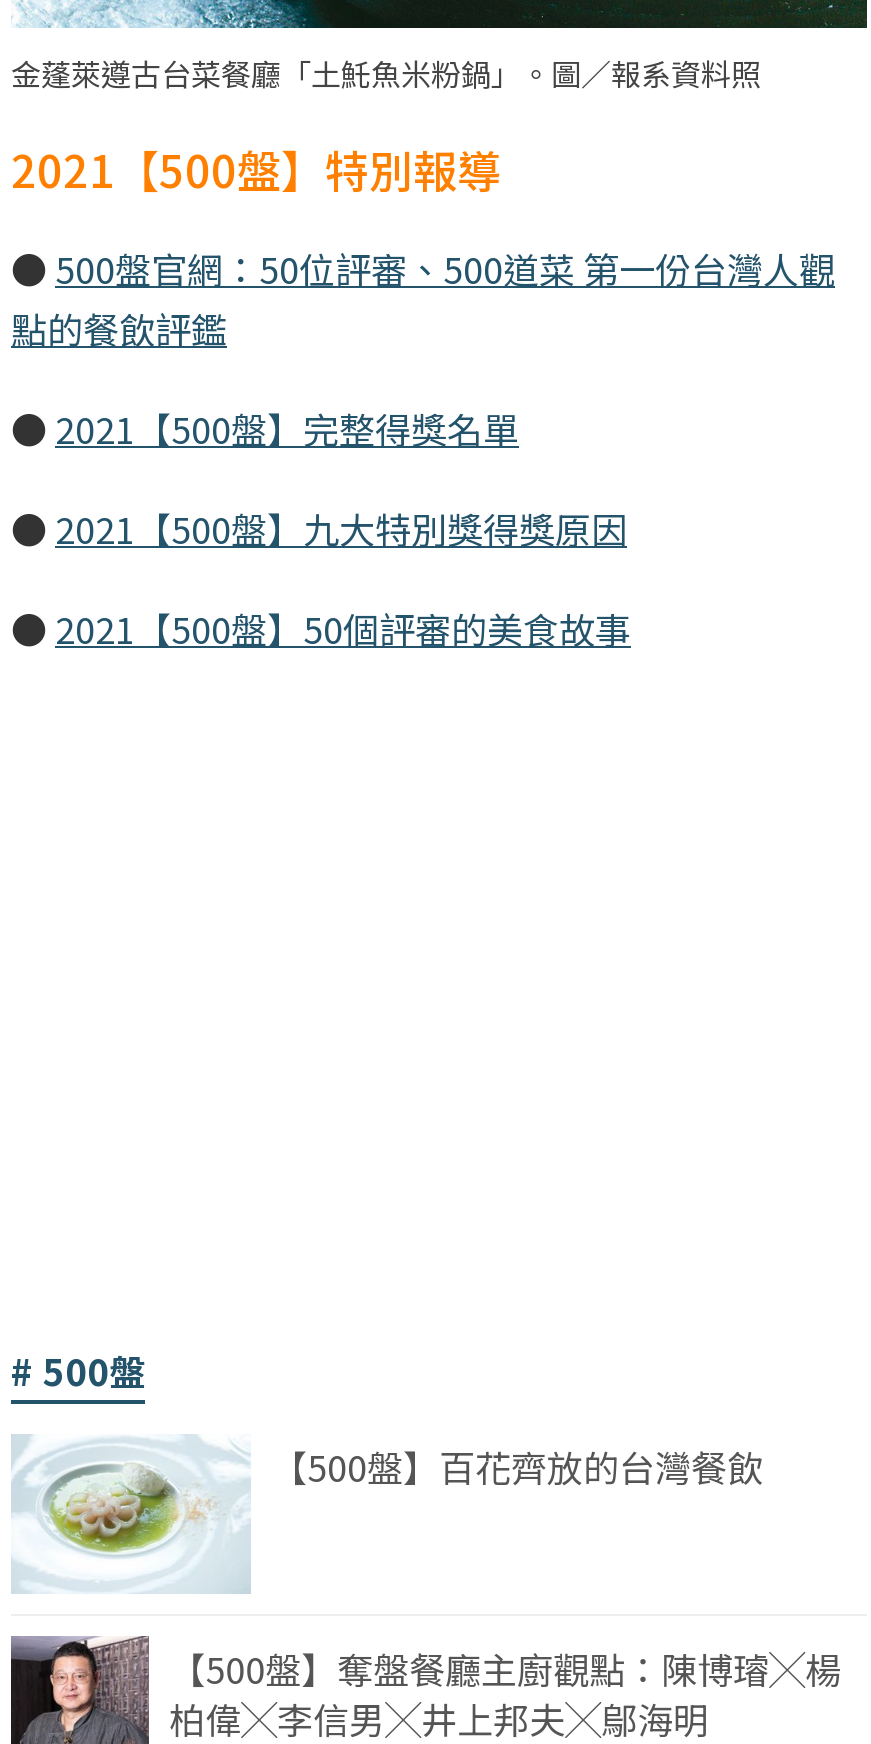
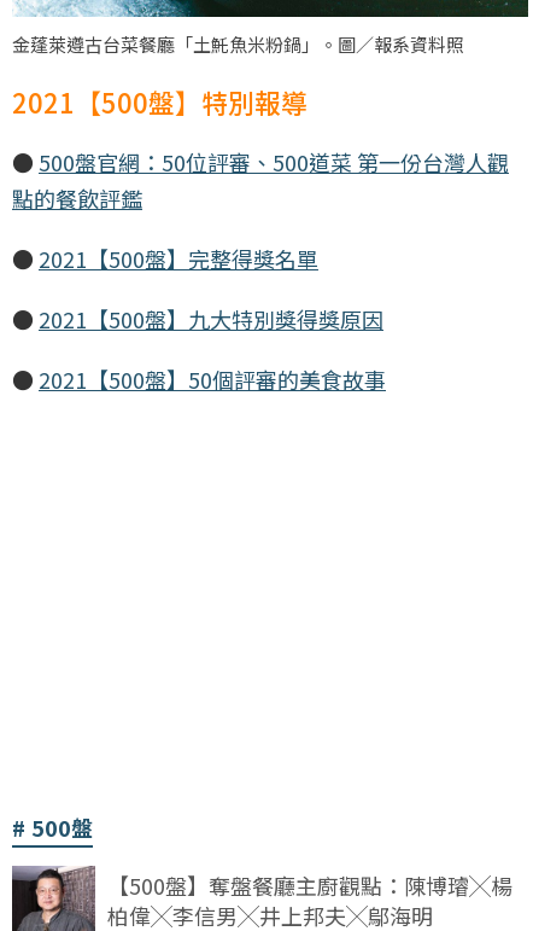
[11,1436,763,1606] [image] | 【500盤】百花齊放的台灣餐飲 -> none

